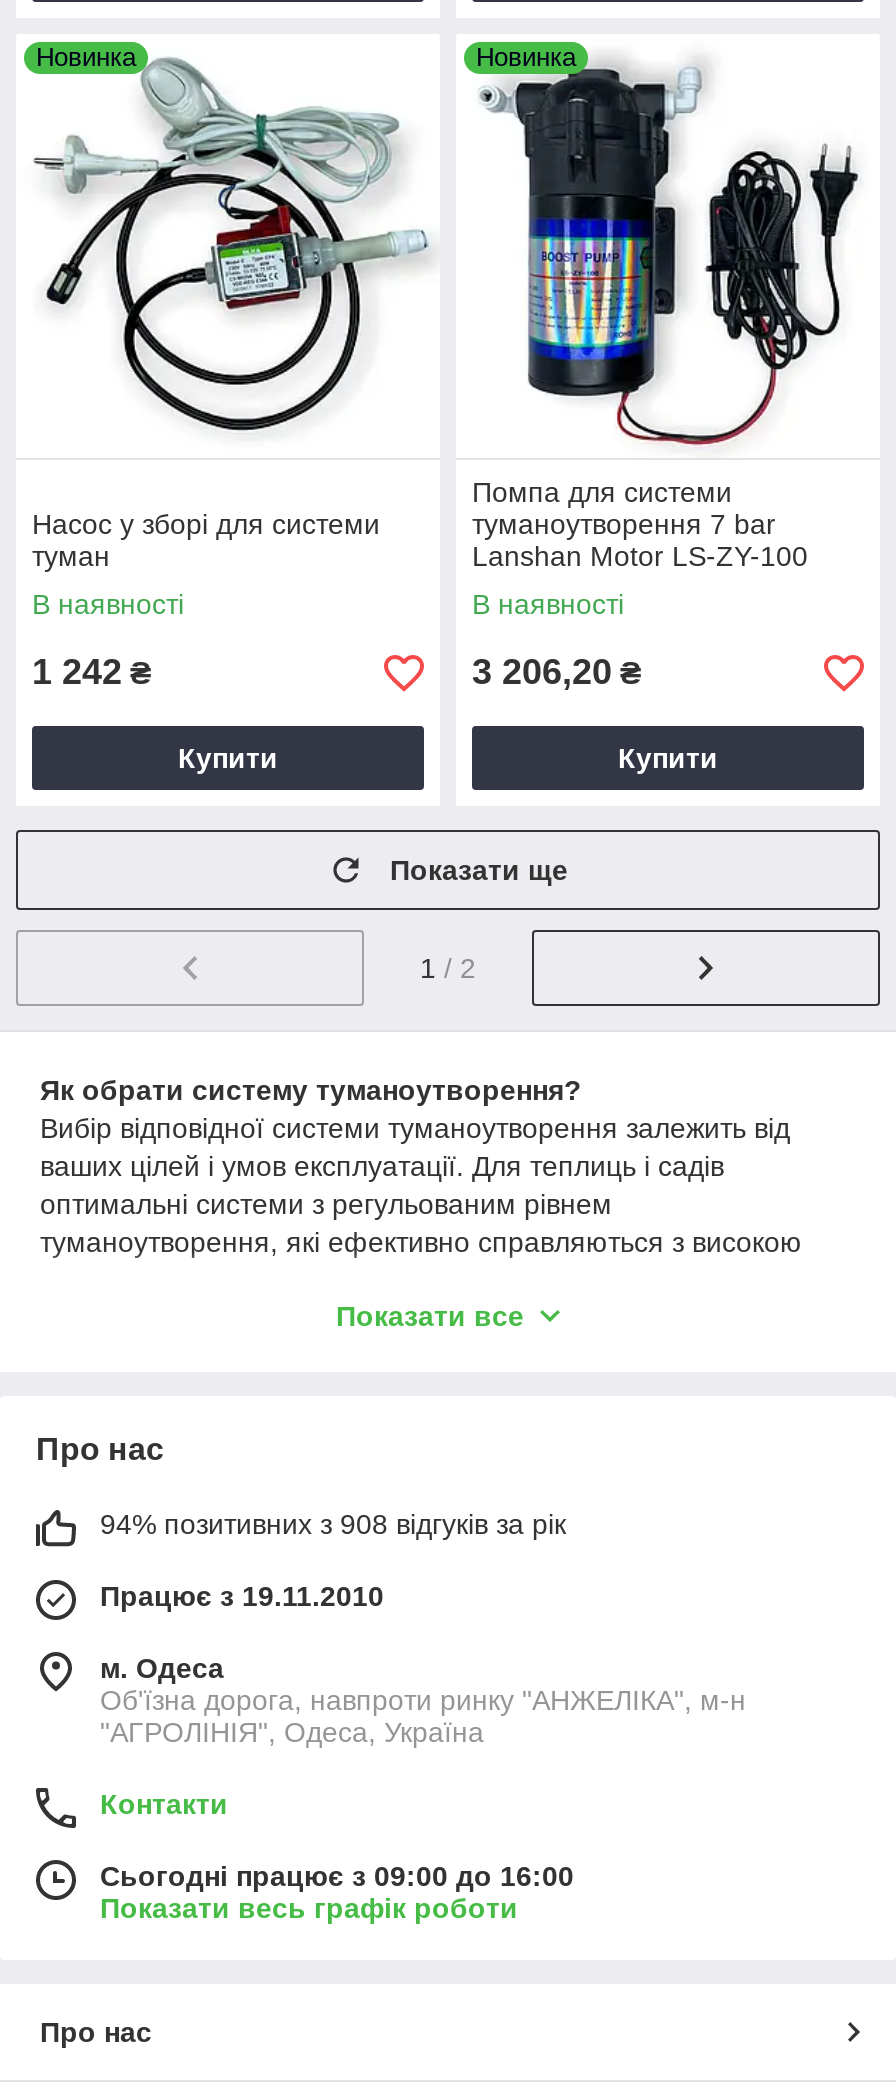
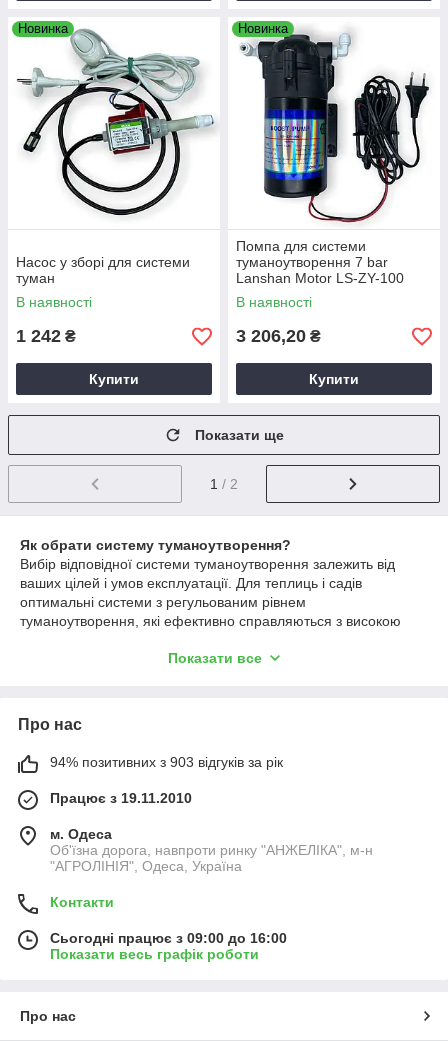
[100,1508,566,1540] 94% позитивних з 908 відгуків за рік -> [50,754,283,770] 94% позитивних з 903 відгуків за рік

